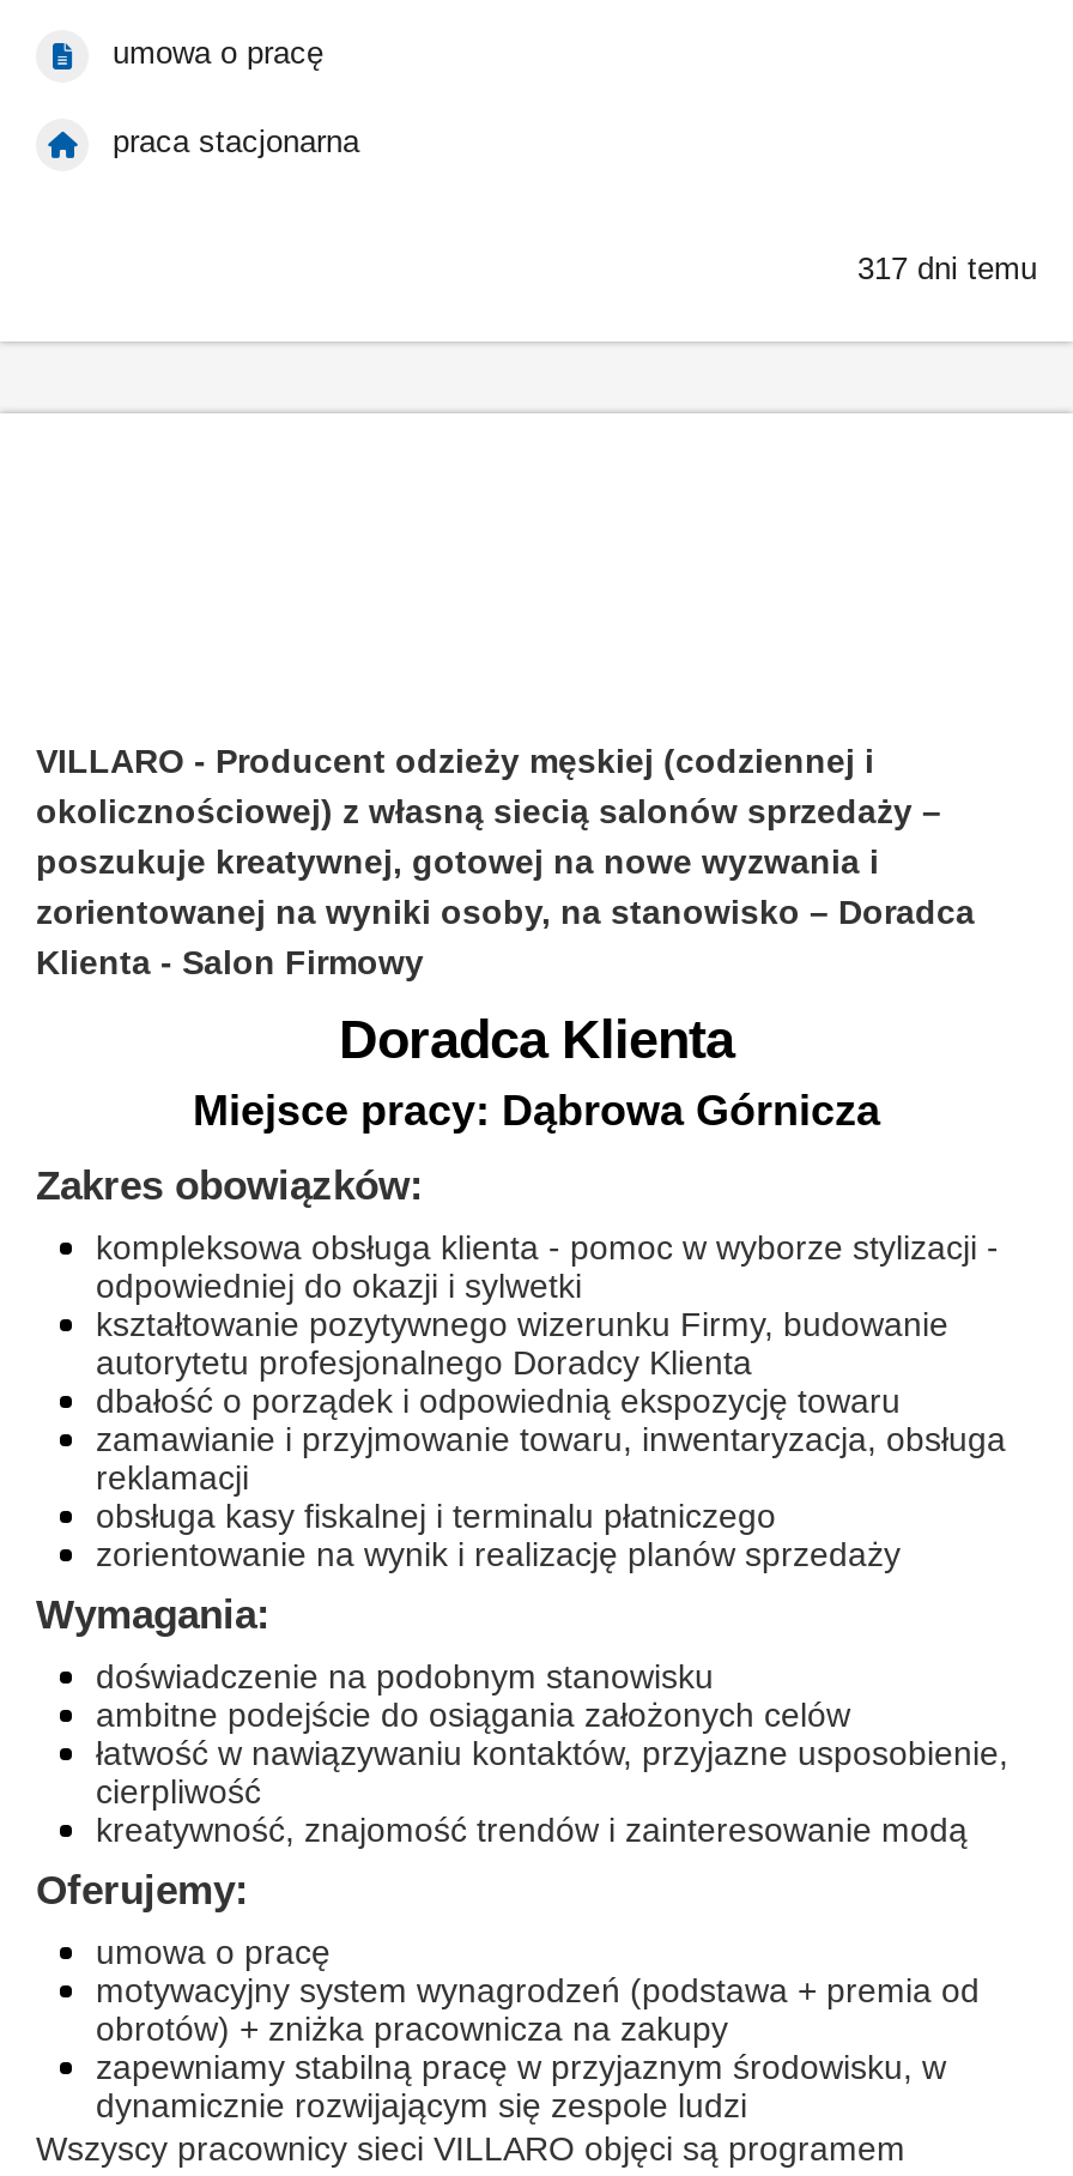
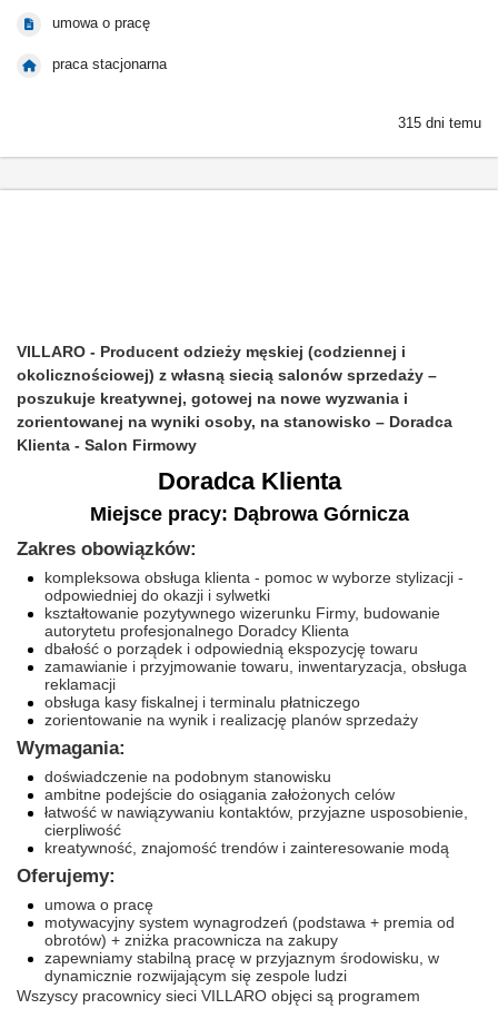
[857,250,1037,286] 317 dni temu -> [398,115,481,132] 315 dni temu

